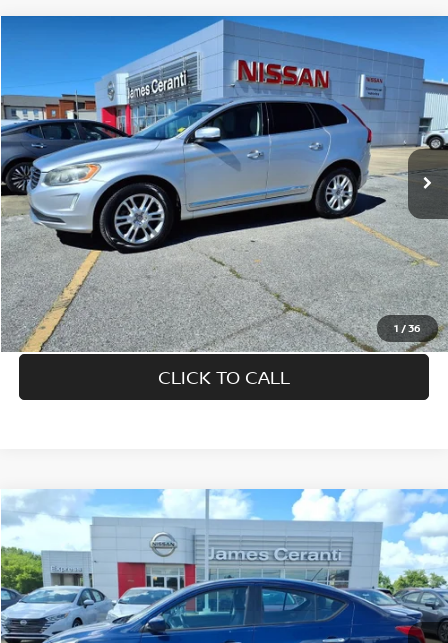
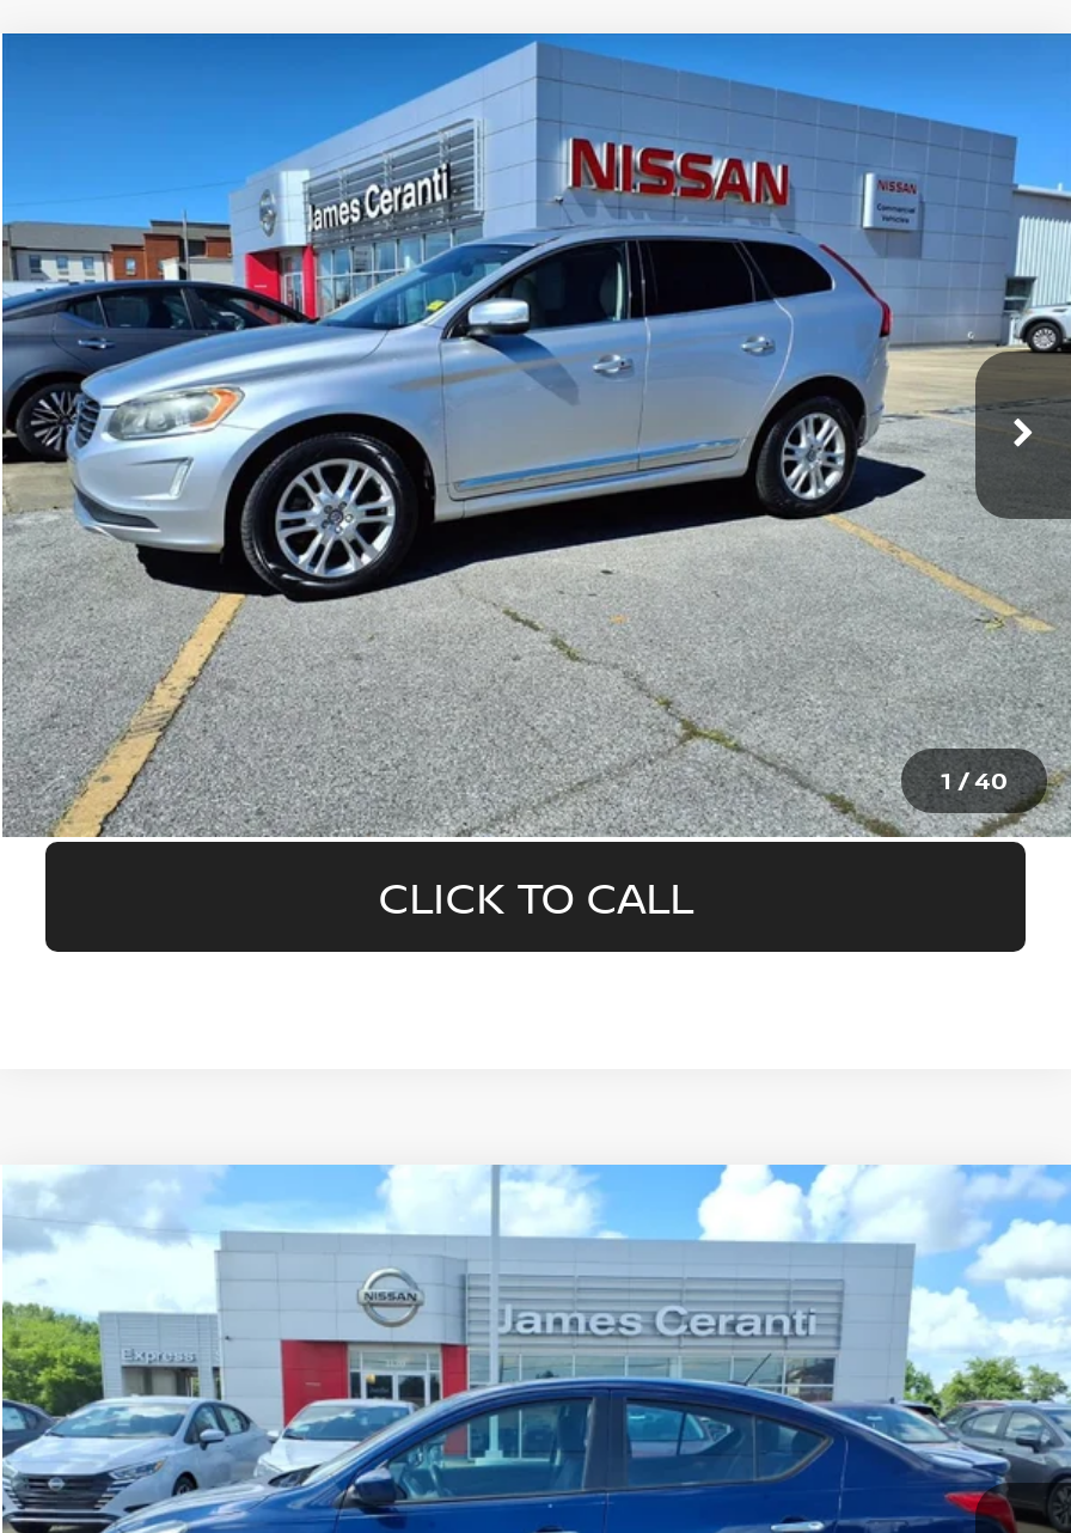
[394,320,421,334] 1 / 36 -> [941,762,1008,795] 1 / 40

